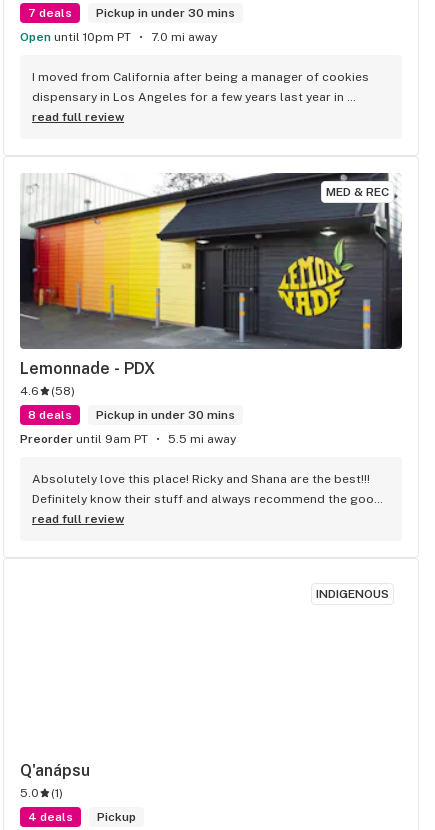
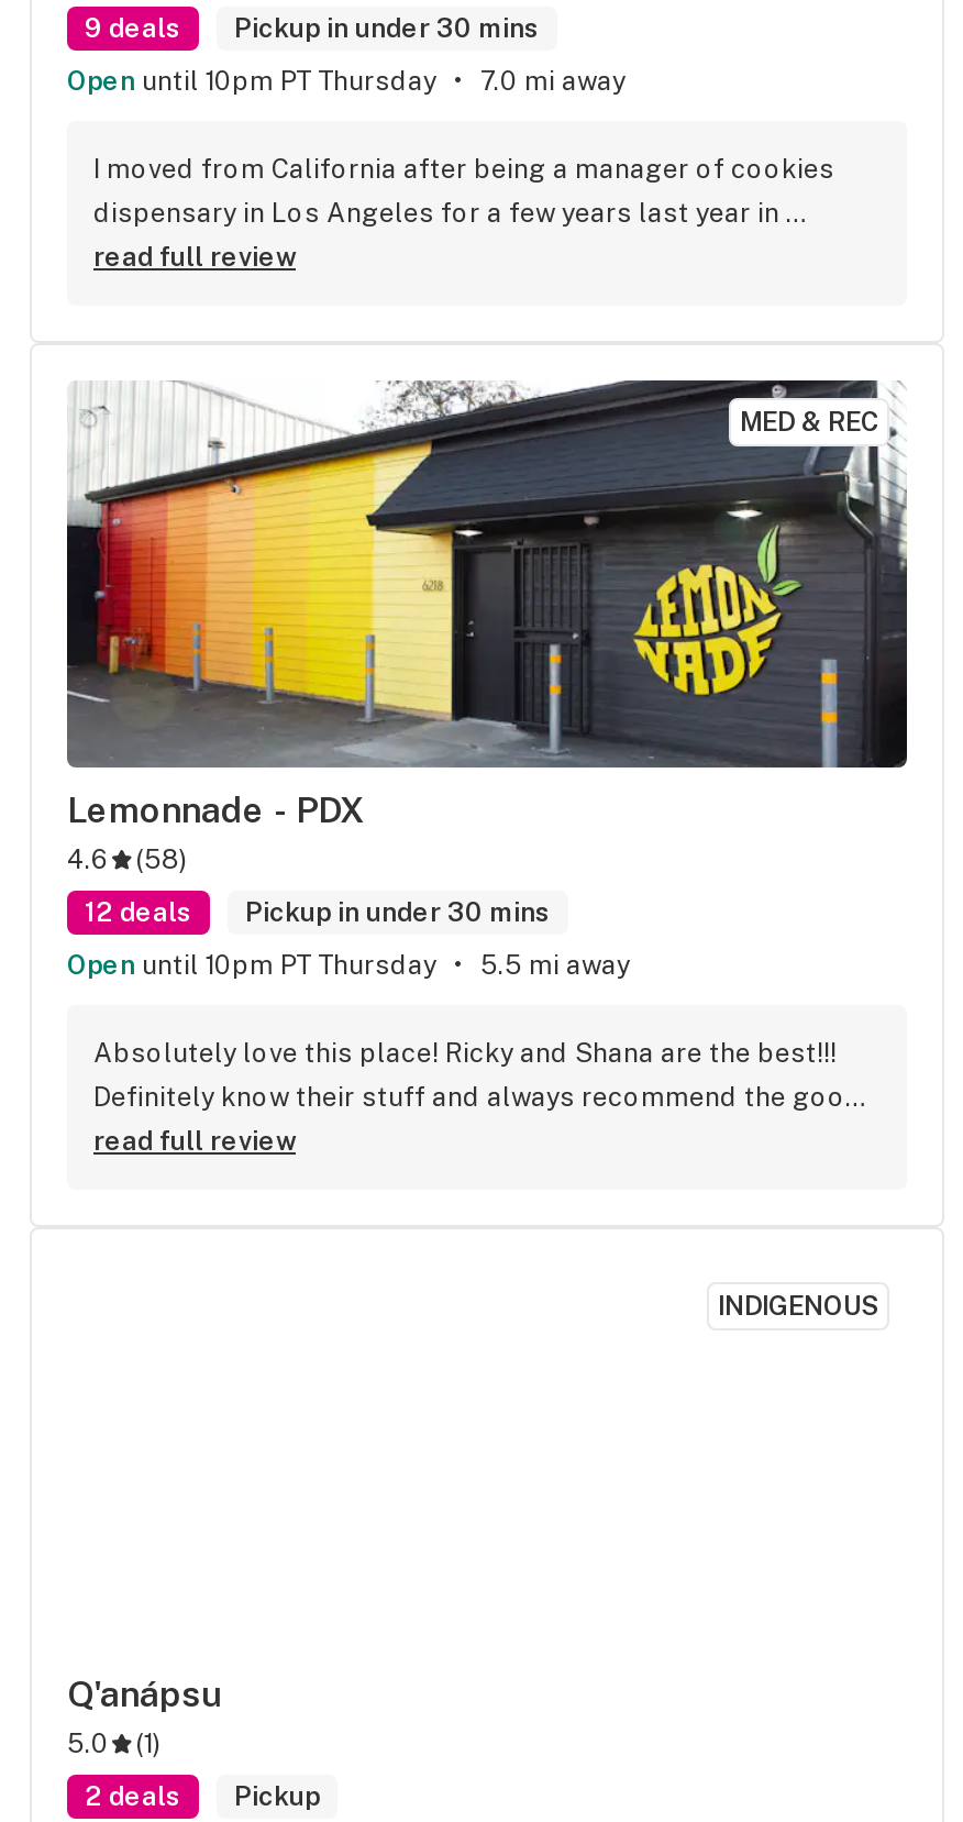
[28,6,235,20] 7 deals Pickup in under 30 mins -> [85,13,540,44] 9 deals Pickup in under 30 mins
[29,30,131,44] Open until 10pm PT -> [87,66,436,97] Open until 10pm PT Thursday
[28,408,235,422] 8 deals Pickup in under 30 mins -> [85,897,551,928] 12 deals Pickup in under 30 mins
[28,432,148,446] Preorder until 9am PT -> [87,950,436,981] Open until 10pm PT Thursday
[28,810,136,824] 4 deals Pickup -> [85,1781,320,1812] 2 deals Pickup

